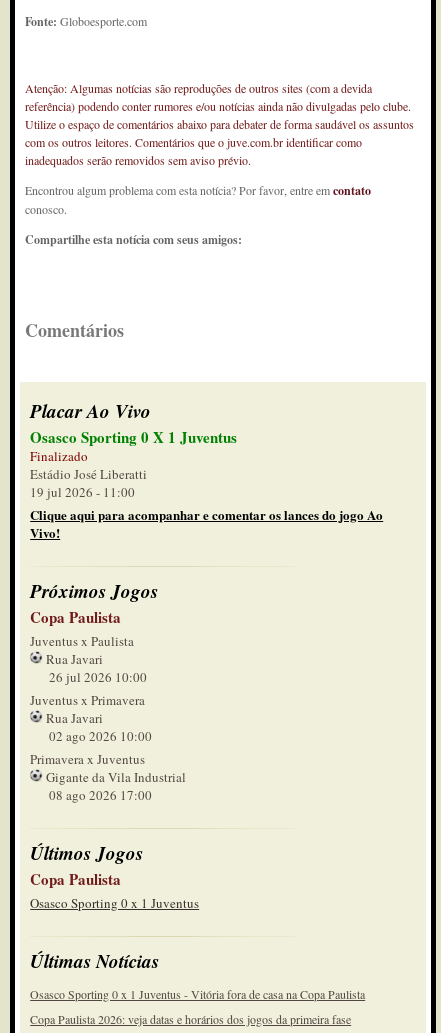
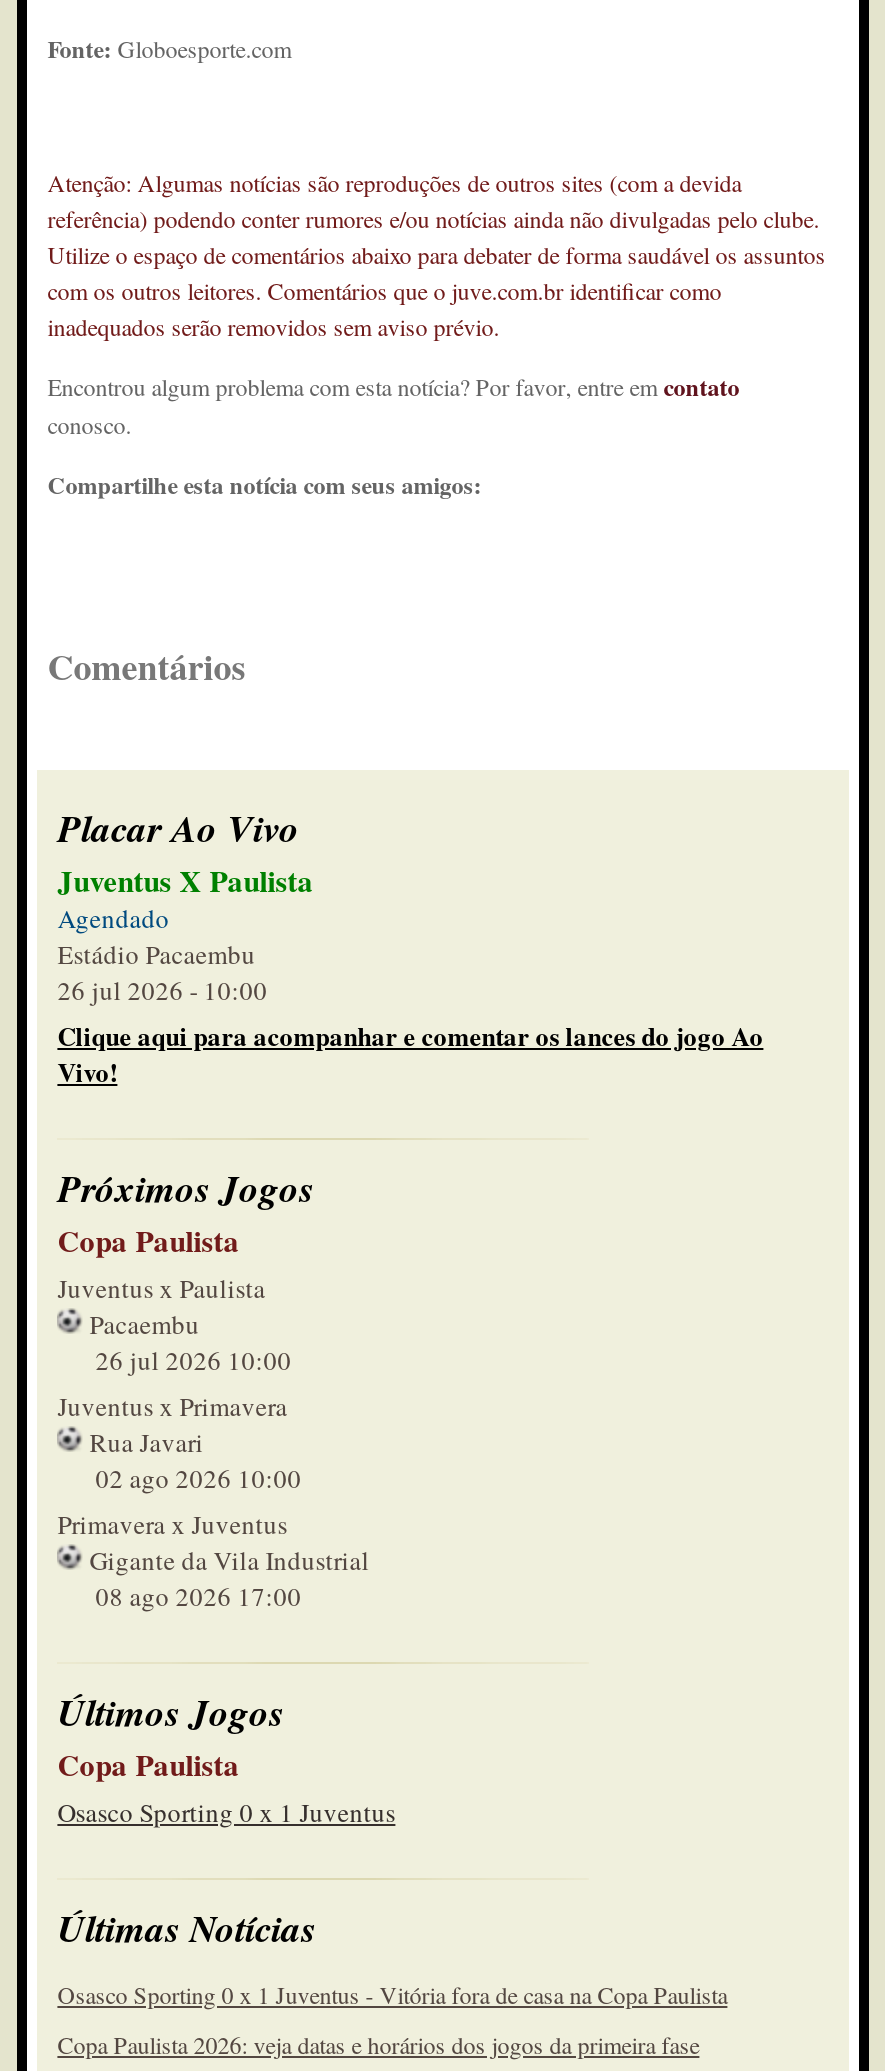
[30,426,237,501] Osasco Sporting 0 X 1 Juventus | Finalizado | Estádio José Liberatti | 19 jul 2026 - 11:00 -> [57,858,313,1008] Juventus X Paulista | Agendado | Estádio Pacaembu | 26 jul 2026 - 10:00
[43,650,103,668] Rua Javari -> [83,1306,199,1342] Pacaembu

